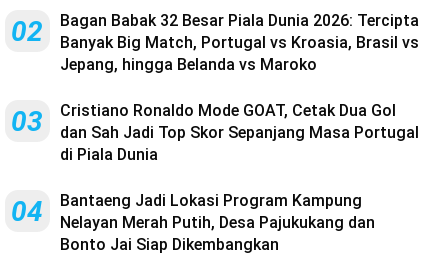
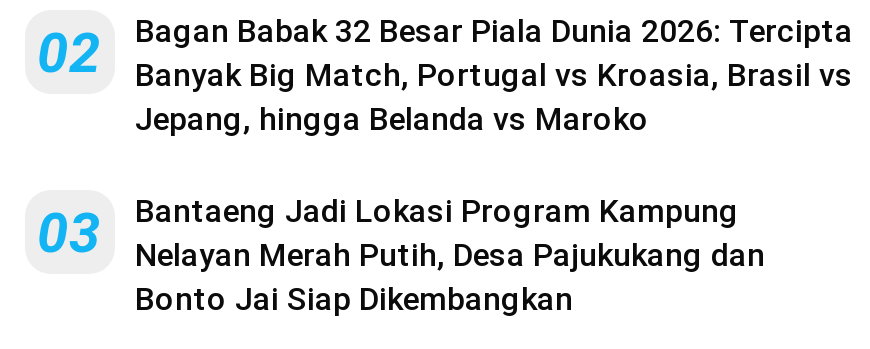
[11,100,419,227] Cristiano Ronaldo Mode GOAT, Cetak Dua Gol | dan Sah Jadi Top Skor Sepanjang Masa Portugal | di Piala Dunia | 04 -> none

